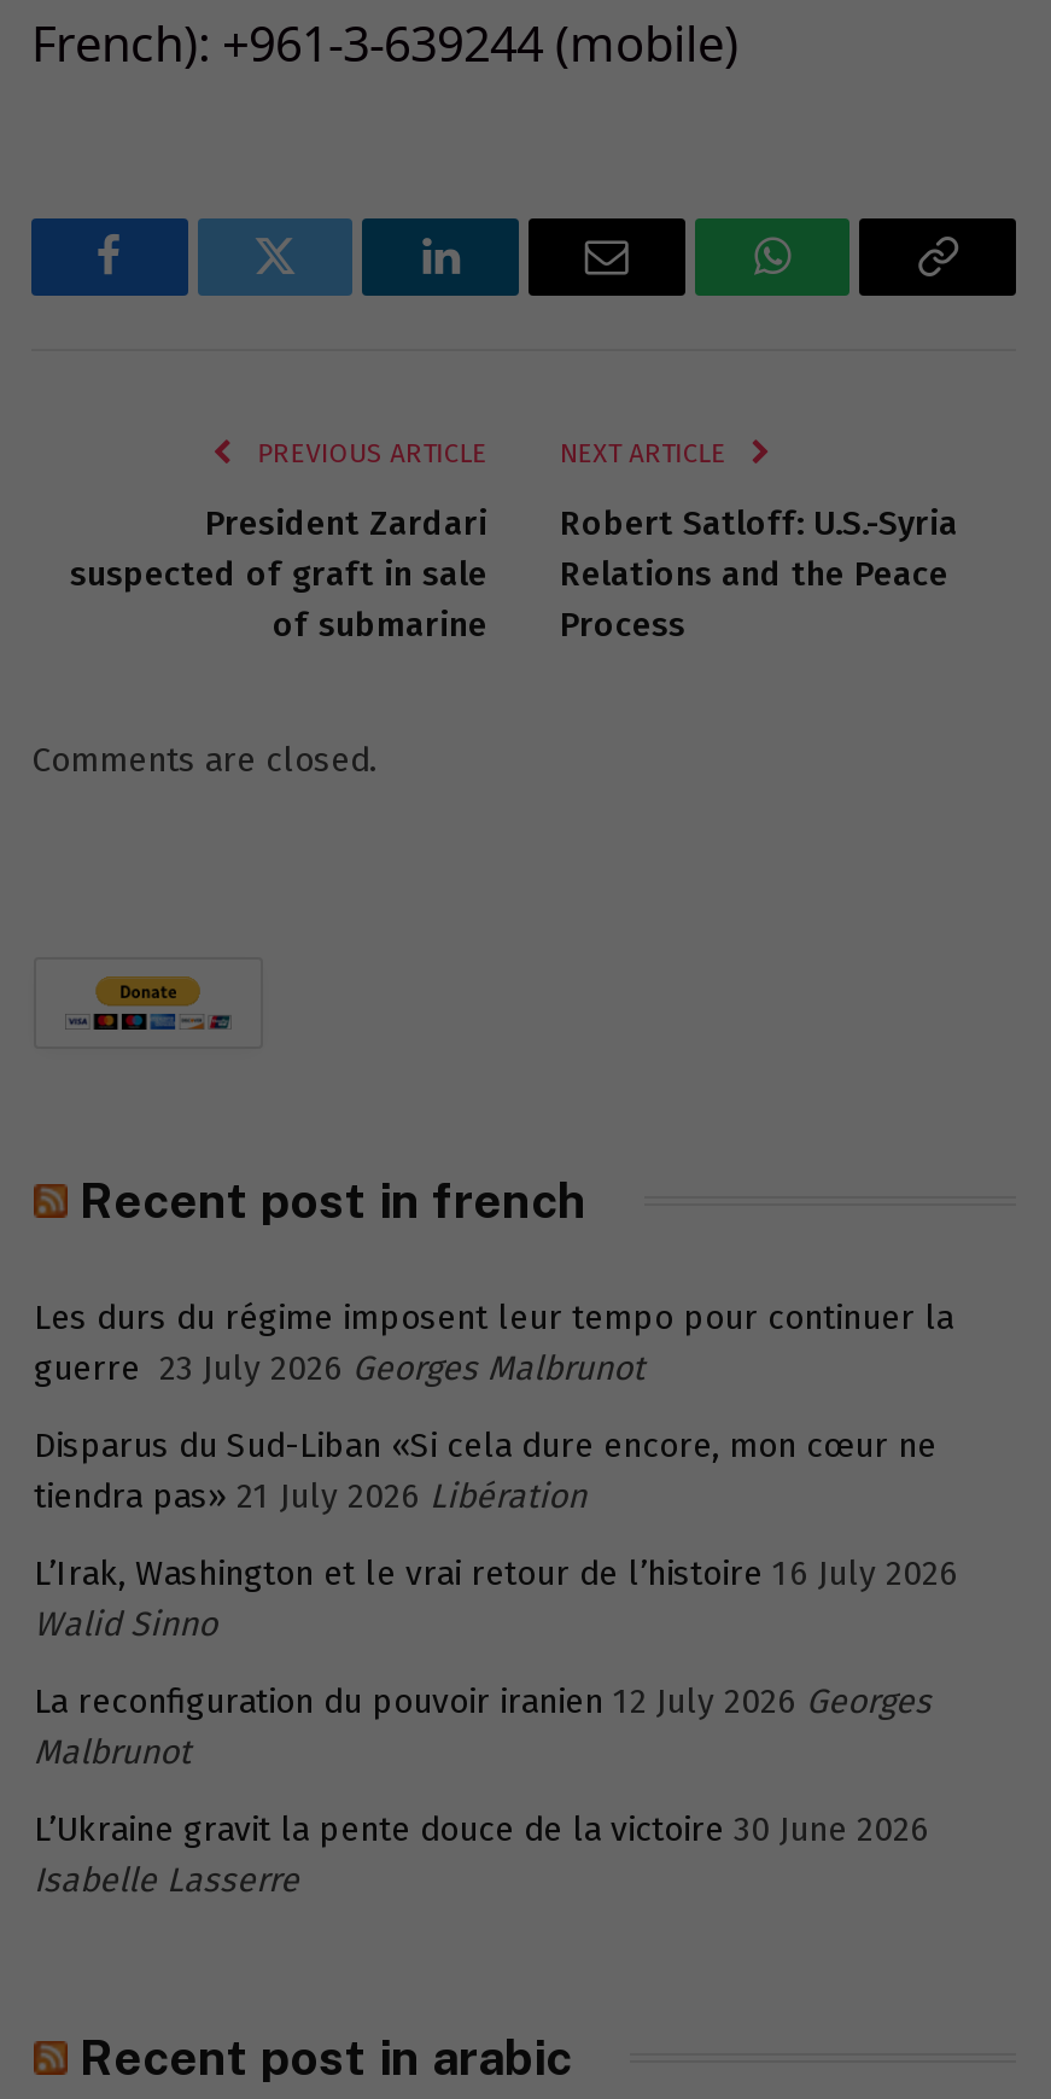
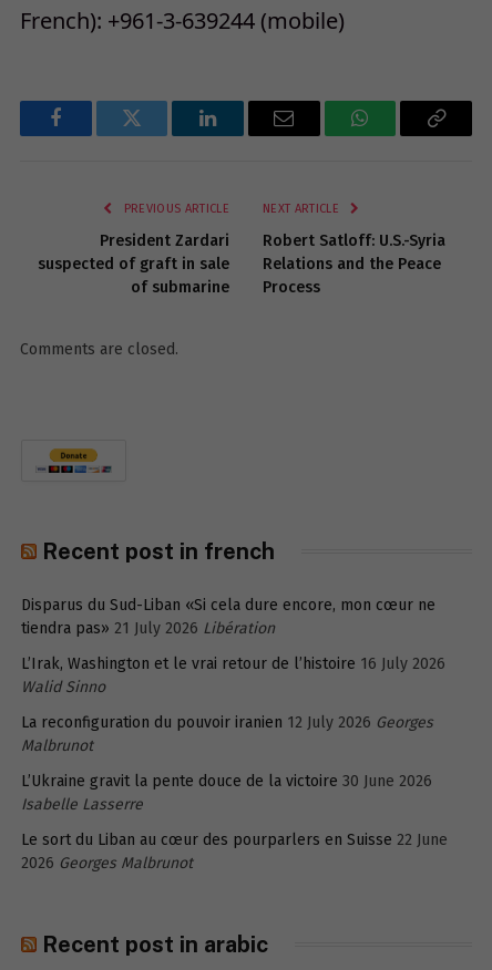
[34,1297,953,1389] Les durs du régime imposent leur tempo pour continuer la | guerre 23 July 2026 Georges Malbrunot -> none
moved [34,1425,958,1901] -> [21,596,445,814]: Disparus du Sud-Liban «Si cela dure encore, mon cœur ne | tiendra pas» 21 July 2026 Libération | L’Irak, Washington et le vrai retour de l’histoire 16 July 2026 | Walid Sinno | La reconfiguration du pouvoir iranien 12 July 2026 Georges | Malbrunot | L’Ukraine gravit la pente douce de la victoire 30 June 2026 | Isabelle Lasserre
none -> [21,830,448,872] Le sort du Liban au cœur des pourparlers en Suisse 22 June | 2026 Georges Malbrunot

